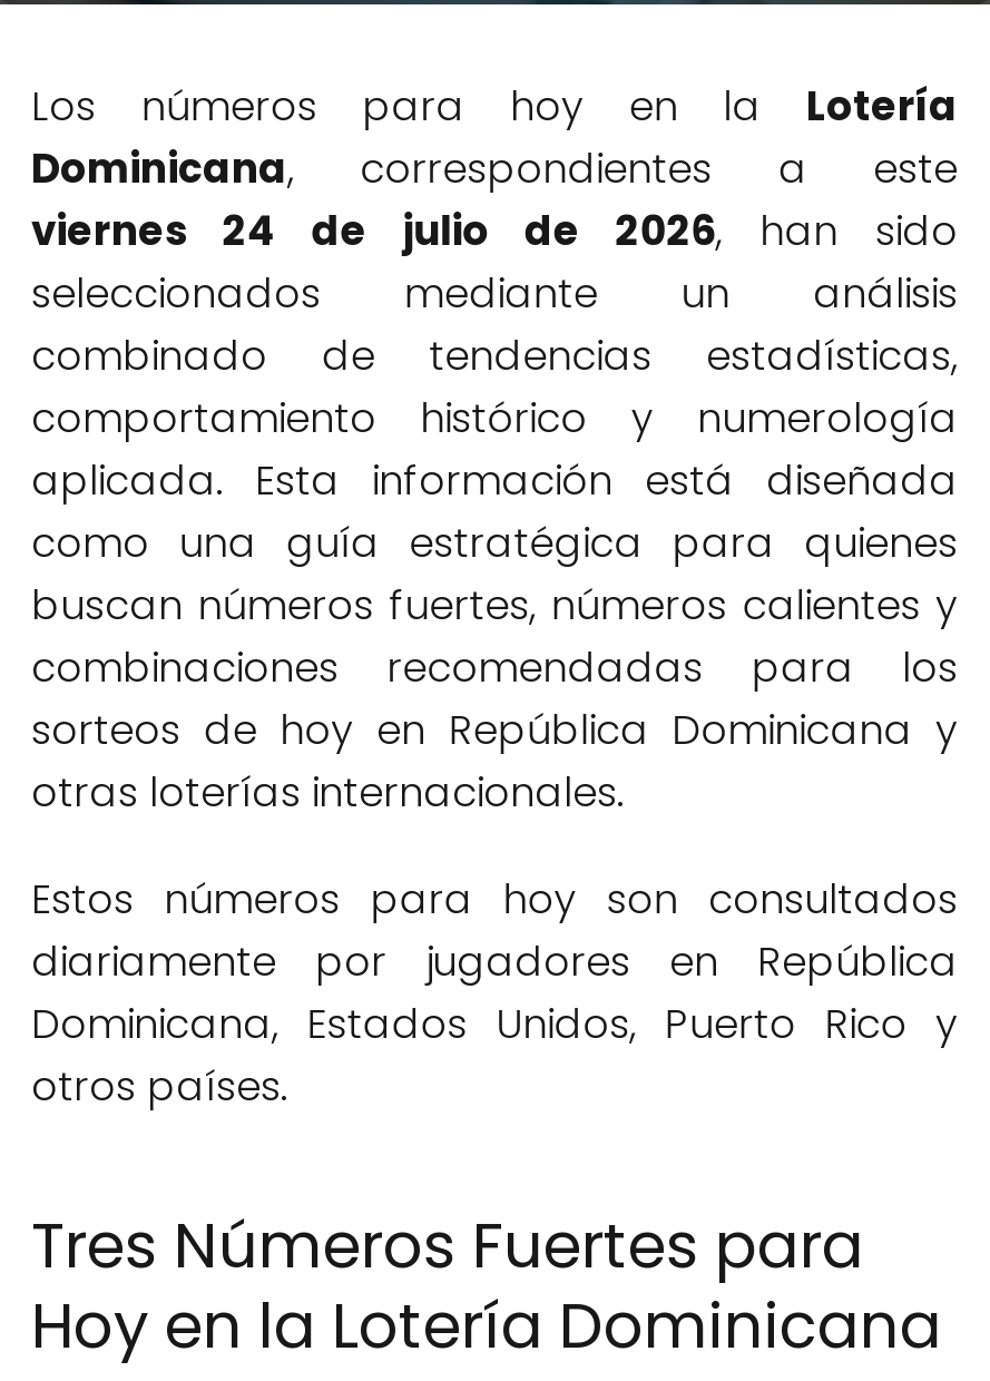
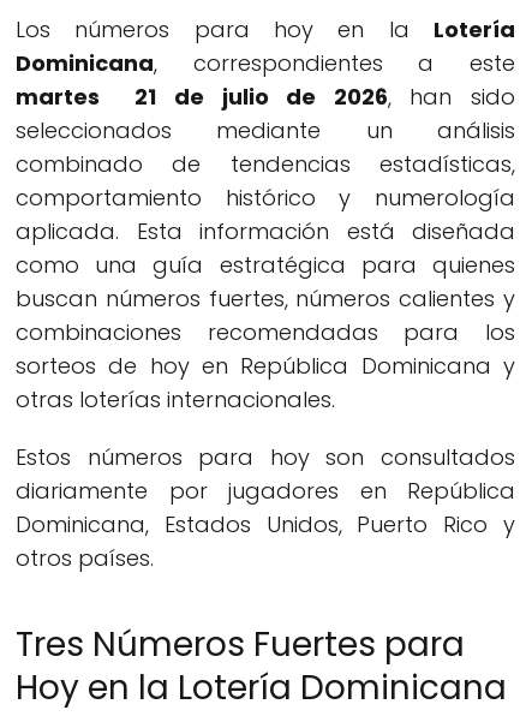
[31,203,958,258] viernes 24 de julio de 2026, han sido -> [16,82,515,112] martes 21 de julio de 2026, han sido

